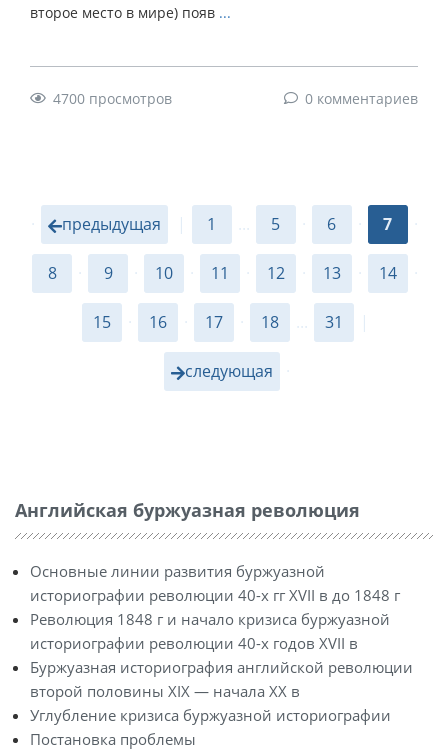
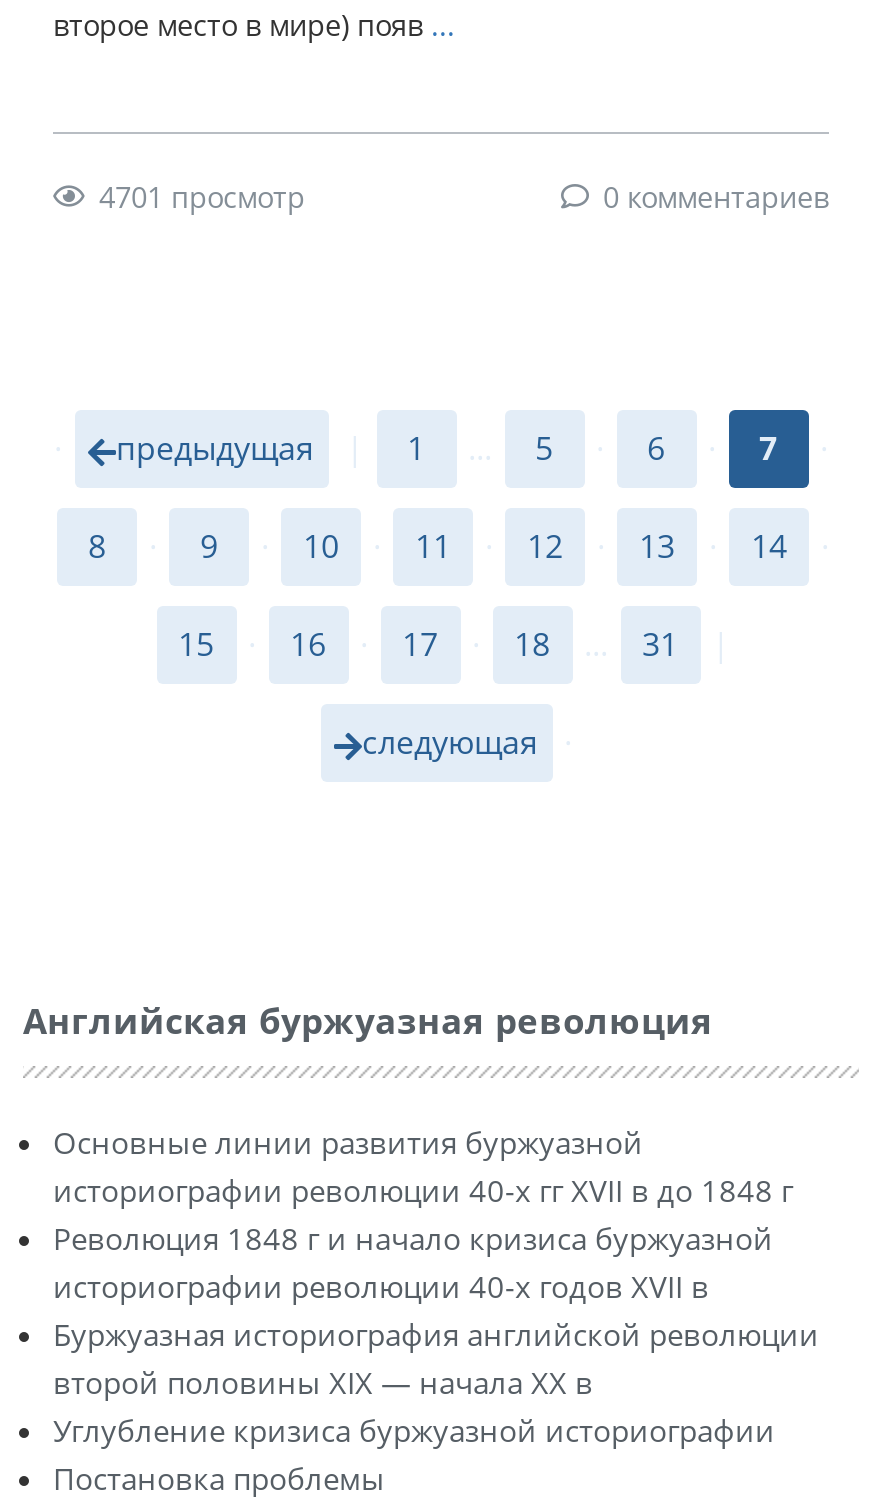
[53,89,172,108] 4700 просмотров -> [99,178,305,216] 4701 просмотр

